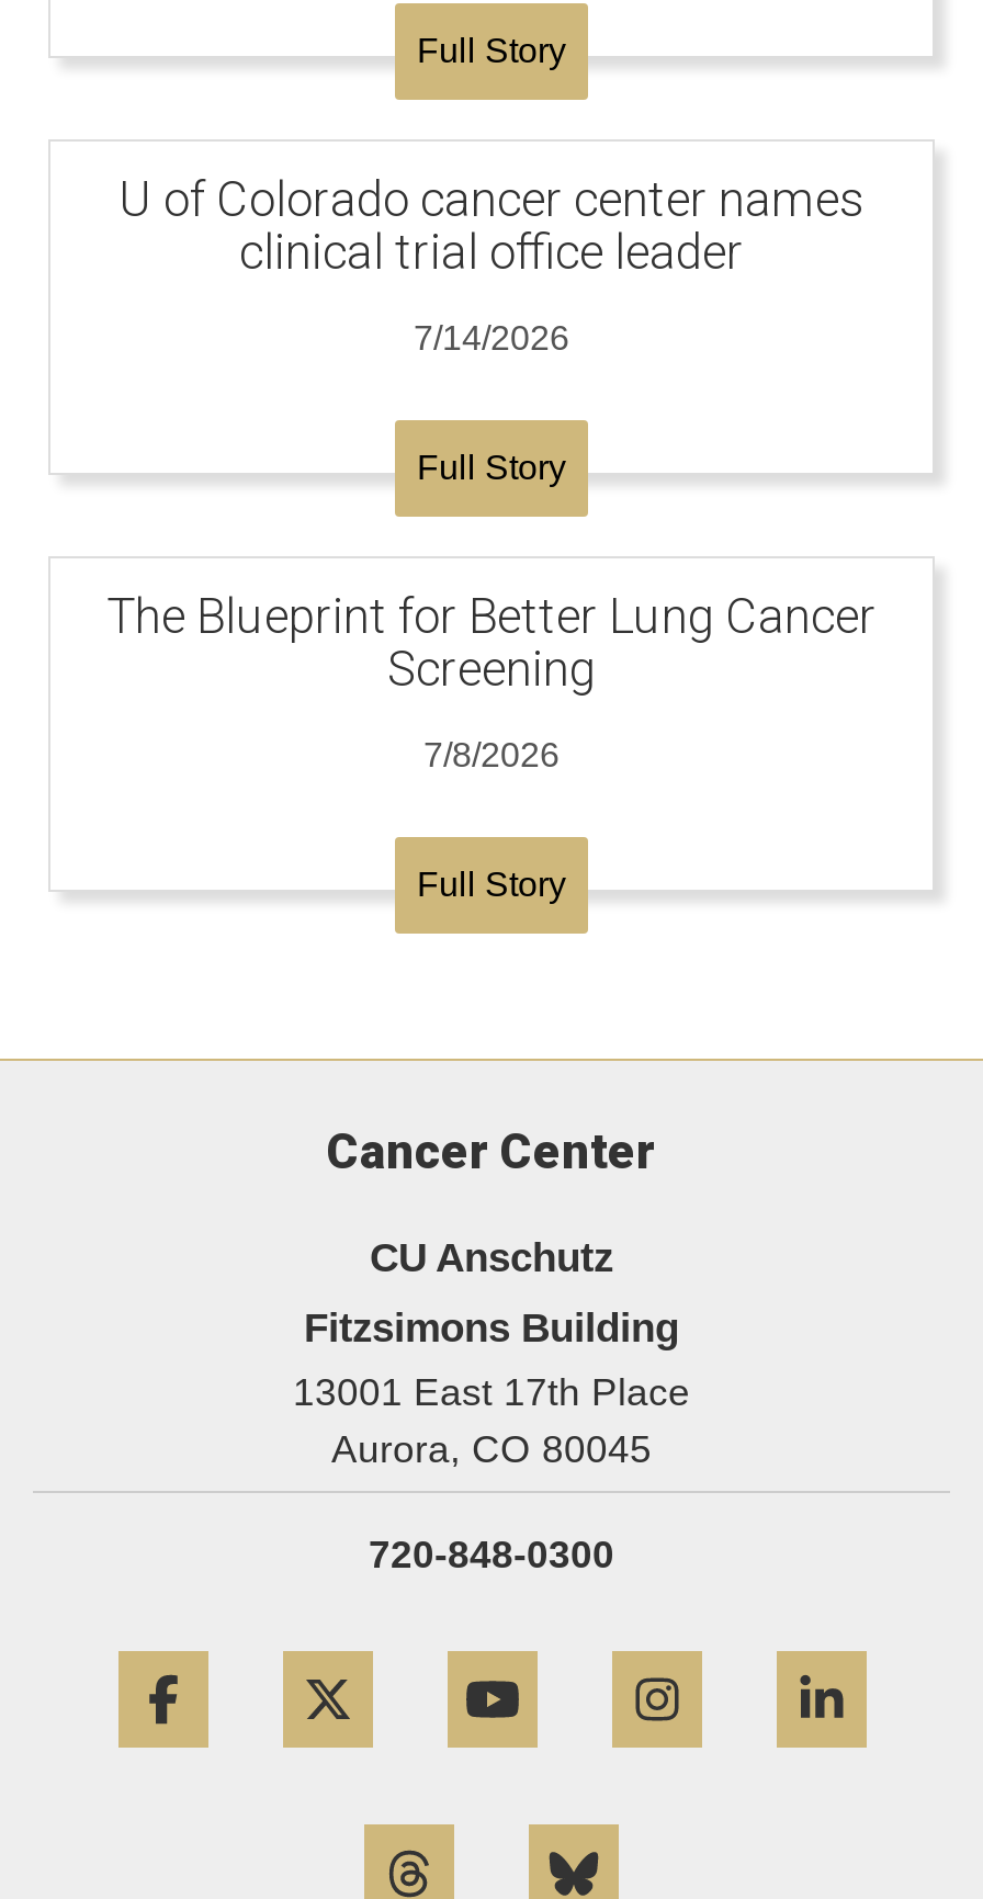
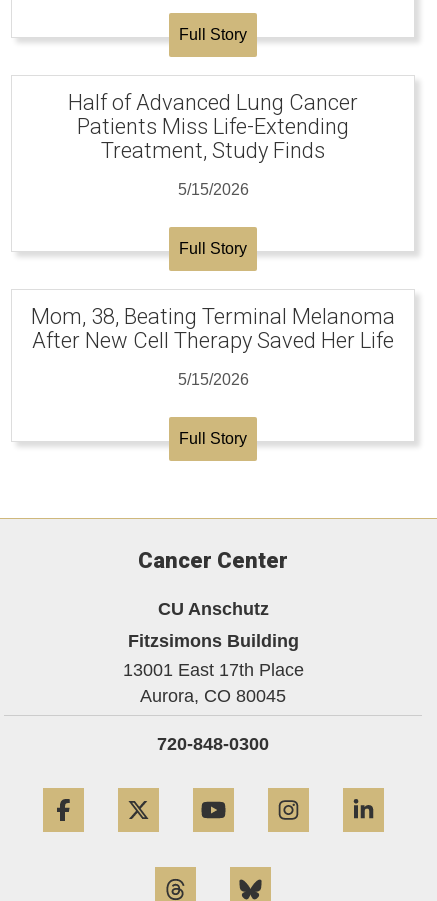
[120,172,863,279] U of Colorado cancer center names | clinical trial office leader -> [68,90,358,163] Half of Advanced Lung Cancer | Patients Miss Life-Extending | Treatment, Study Finds
[414,319,569,356] 7/14/2026 -> [177,181,248,198] 5/15/2026
[106,589,877,696] The Blueprint for Better Lung Cancer | Screening -> [31,304,395,353] Mom, 38, Beating Terminal Melanoma | After New Cell Therapy Saved Her Life
[423,736,560,773] 7/8/2026 -> [177,371,248,388] 5/15/2026

